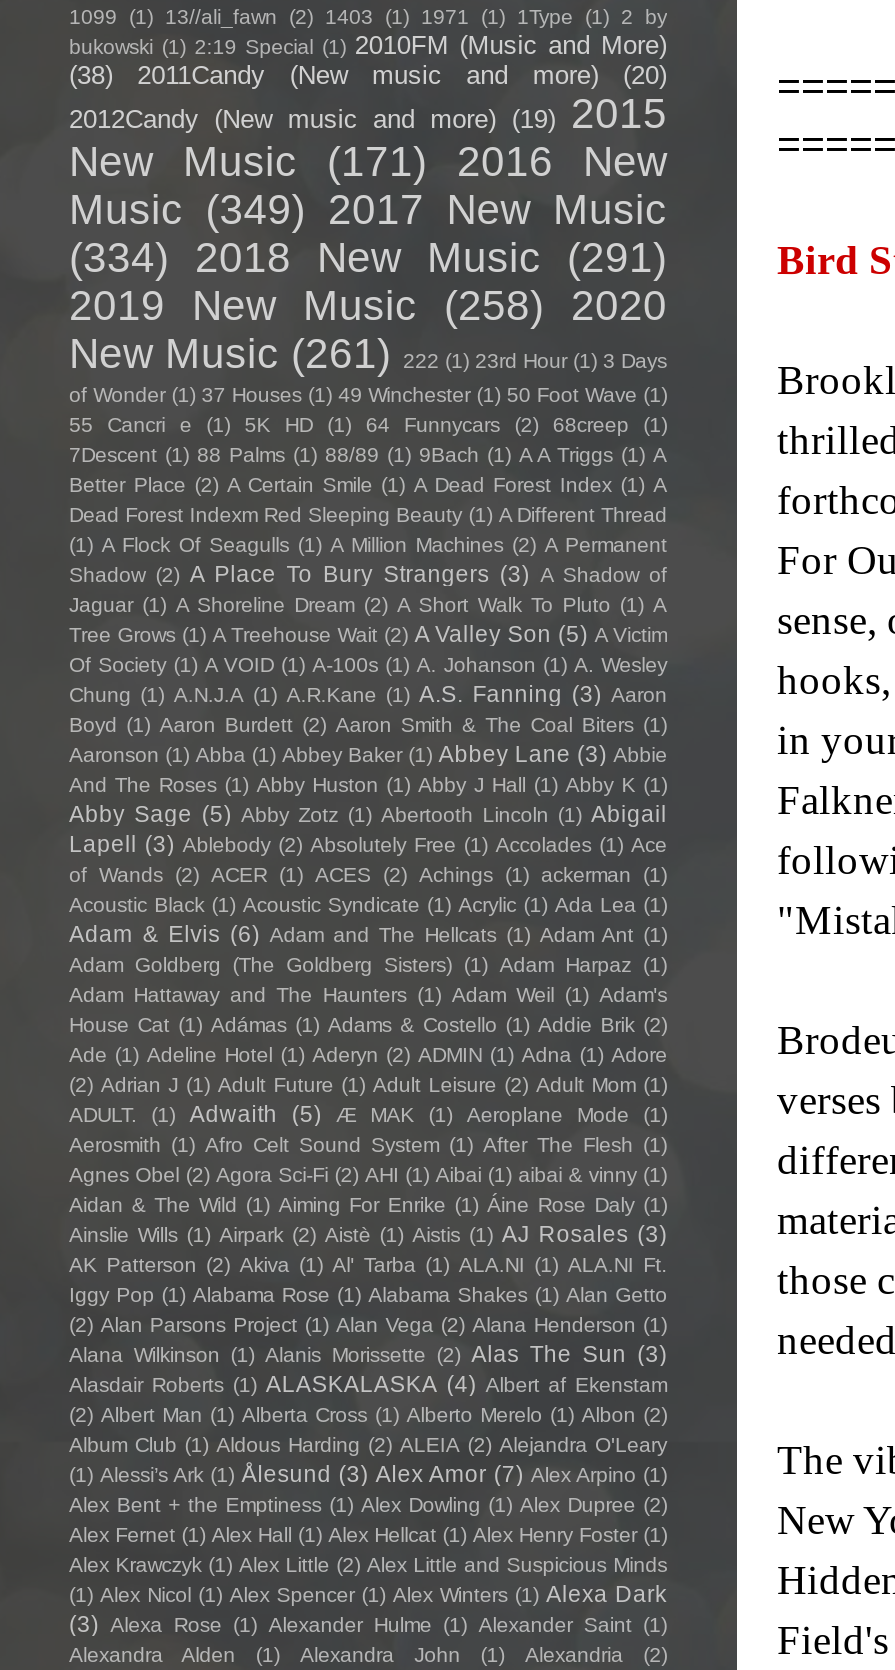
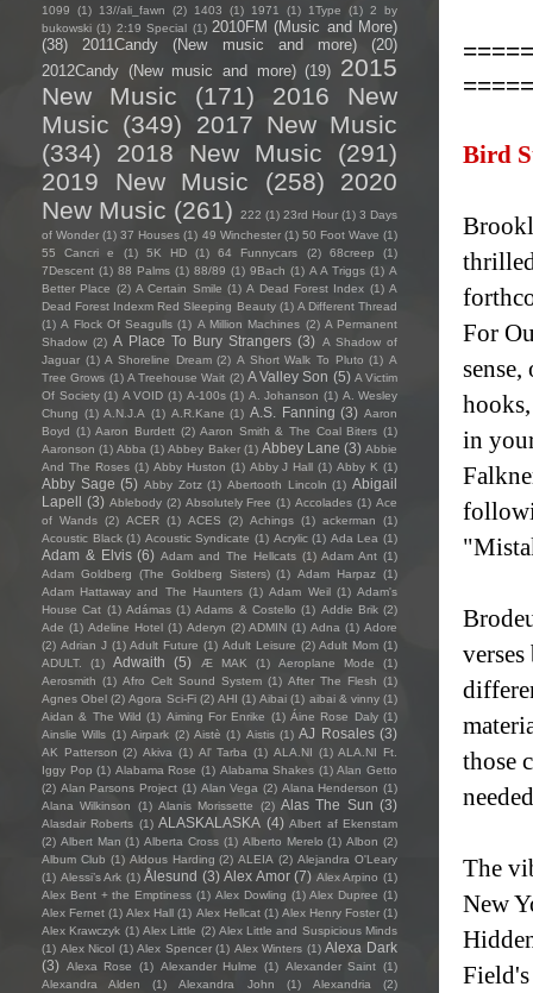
[69,1494,667,1516] Alex Bent + the Emptiness (1) Alex Dowling (1) Alex Dupree (2) -> [42,888,397,901] Alex Bent + the Emptiness (1) Alex Dowling (1) Alex Dupree (1)

